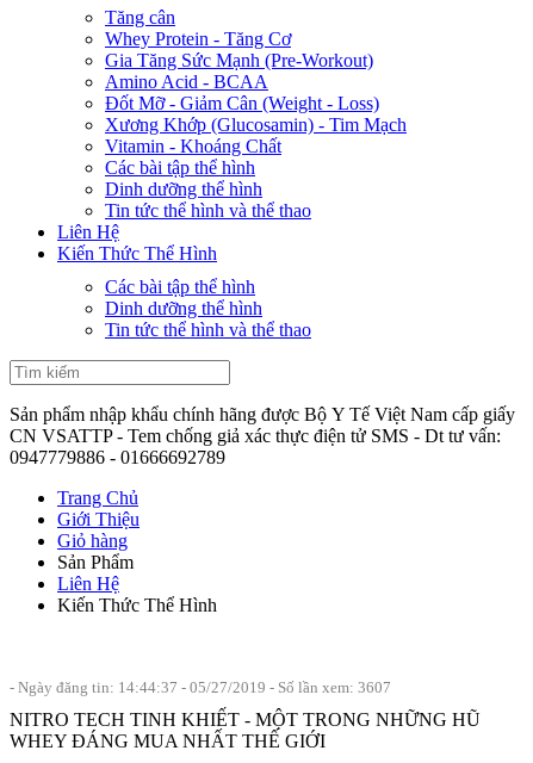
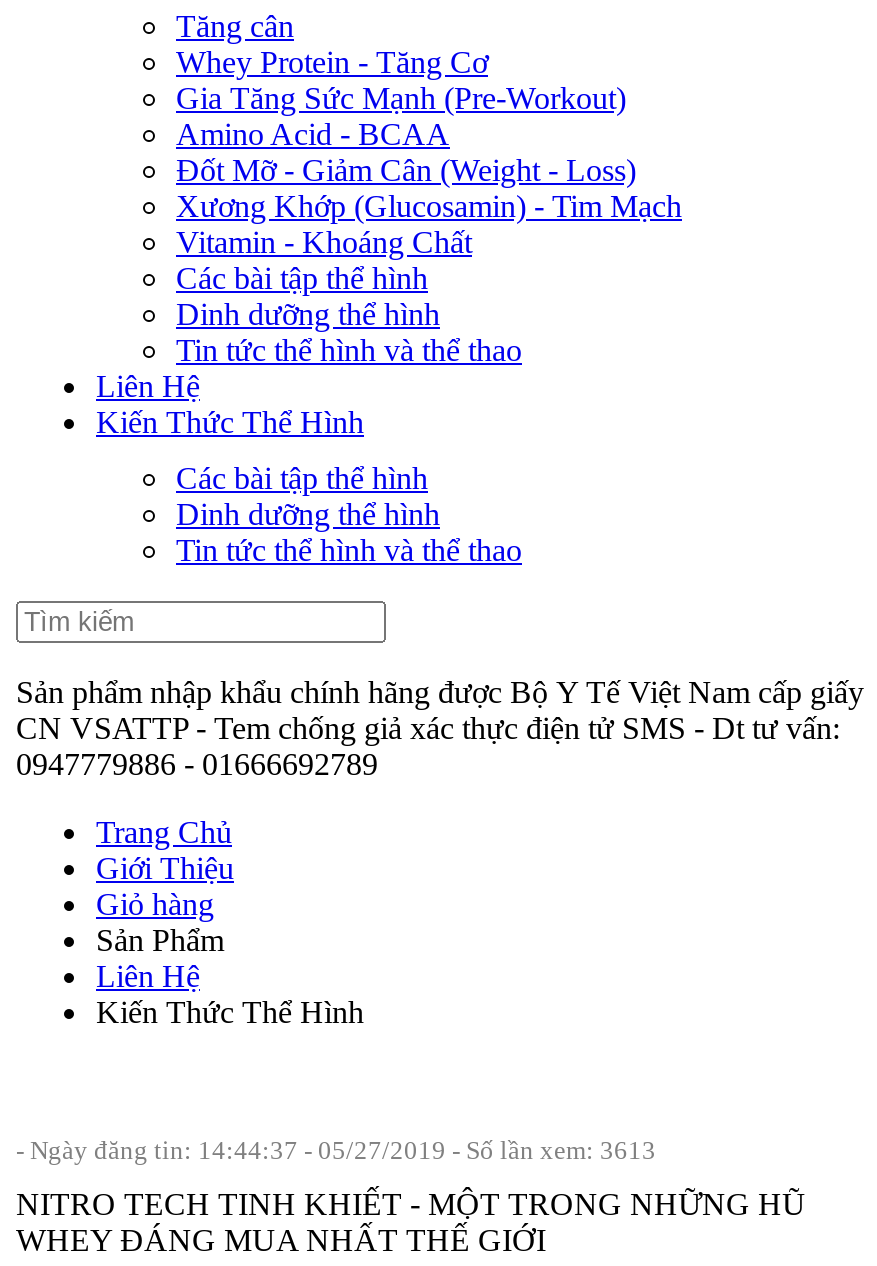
[10,678,391,696] - Ngày đăng tin: 14:44:37 - 05/27/2019 - Số lần xem: 3607 -> [16,1135,656,1165] - Ngày đăng tin: 14:44:37 - 05/27/2019 - Số lần xem: 3613

